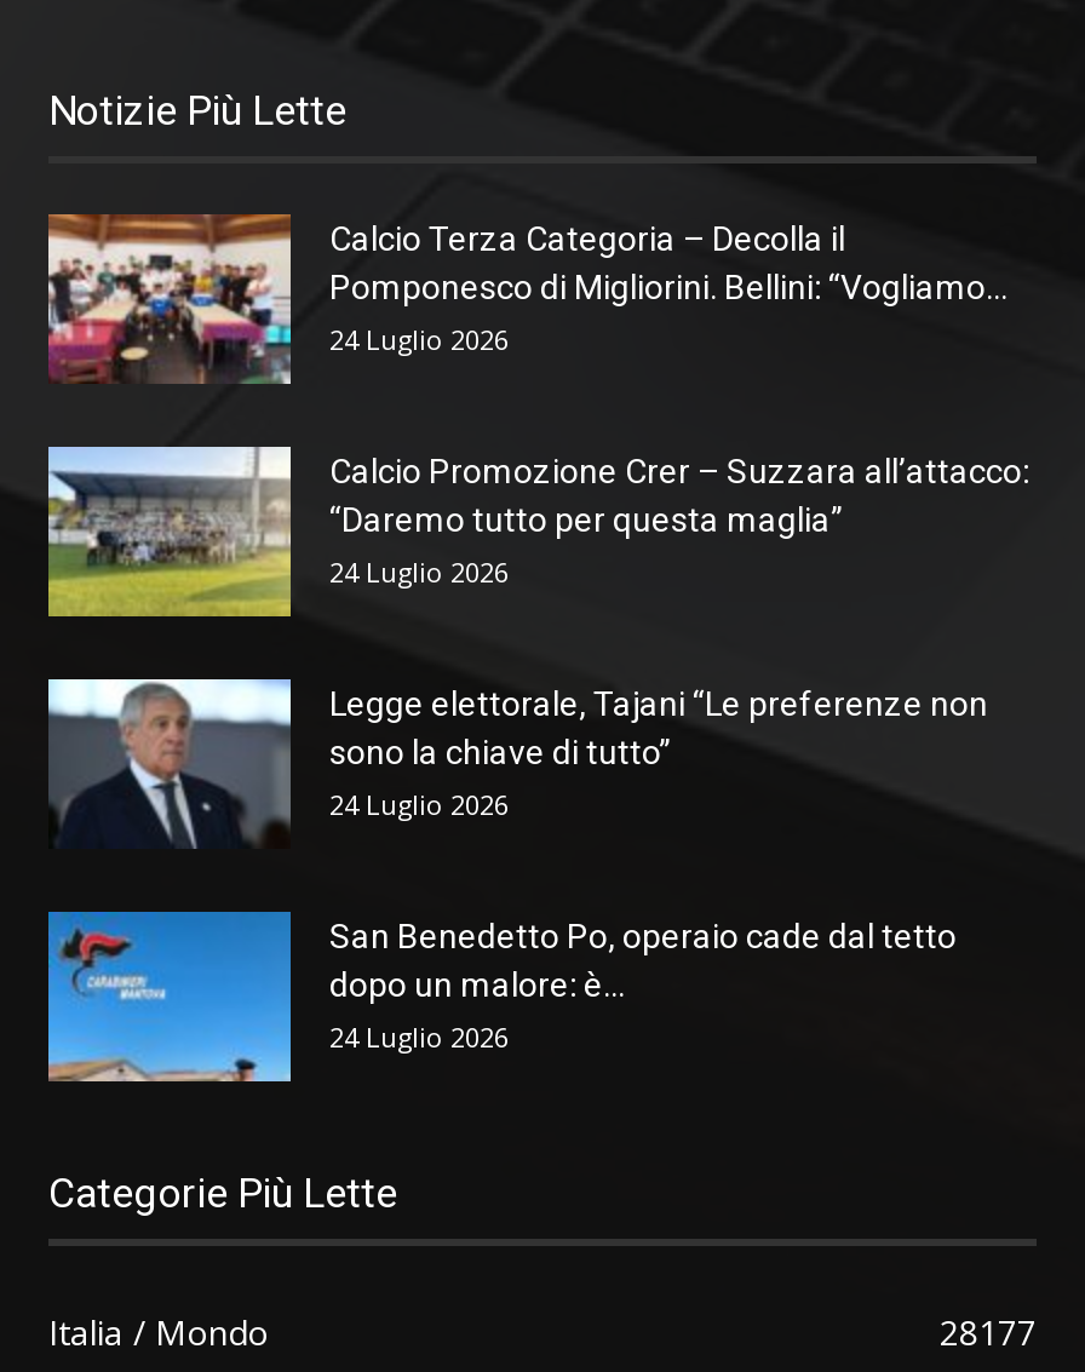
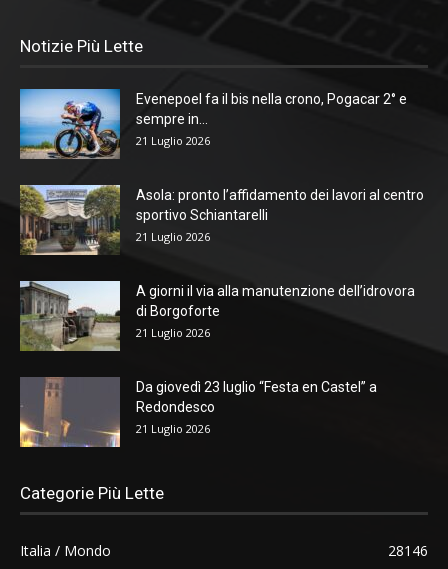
[46,211,1007,385] [image] | Calcio Terza Categoria – Decolla il | Pomponesco di Migliorini. Bellini: “Vogliamo... | 24 Luglio 2026 -> [19,88,407,160] [image] | Evenepoel fa il bis nella crono, Pogacar 2° e | sempre in... | 21 Luglio 2026
[46,446,1029,618] [image] | Calcio Promozione Crer – Suzzara all’attacco: | “Daremo tutto per questa maglia” | 24 Luglio 2026 -> [19,184,424,256] [image] | Asola: pronto l’affidamento dei lavori al centro | sportivo Schiantarelli | 21 Luglio 2026
[46,676,988,850] [image] | Legge elettorale, Tajani “Le preferenze non | sono la chiave di tutto” | 24 Luglio 2026 -> [19,280,415,352] [image] | A giorni il via alla manutenzione dell’idrovora | di Borgoforte | 21 Luglio 2026
[46,908,957,1085] [image] | San Benedetto Po, operaio cade dal tetto | dopo un malore: è... | 24 Luglio 2026 -> [19,376,377,448] [image] | Da giovedì 23 luglio “Festa en Castel” a | Redondesco | 21 Luglio 2026
[940,1310,1037,1356] 28177 -> [388,541,428,560] 28146

